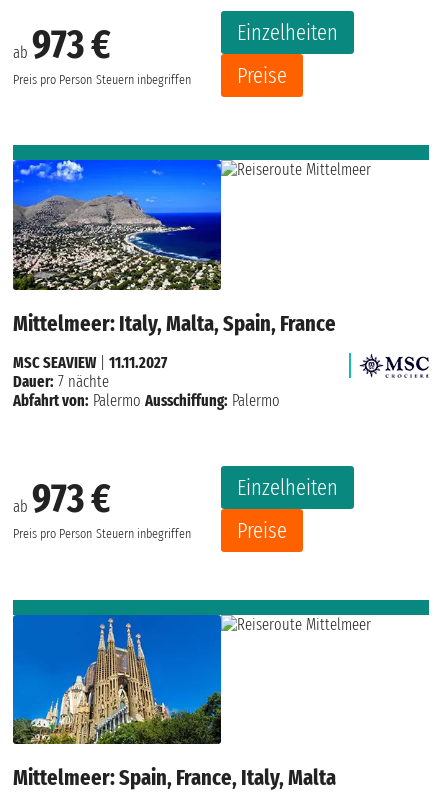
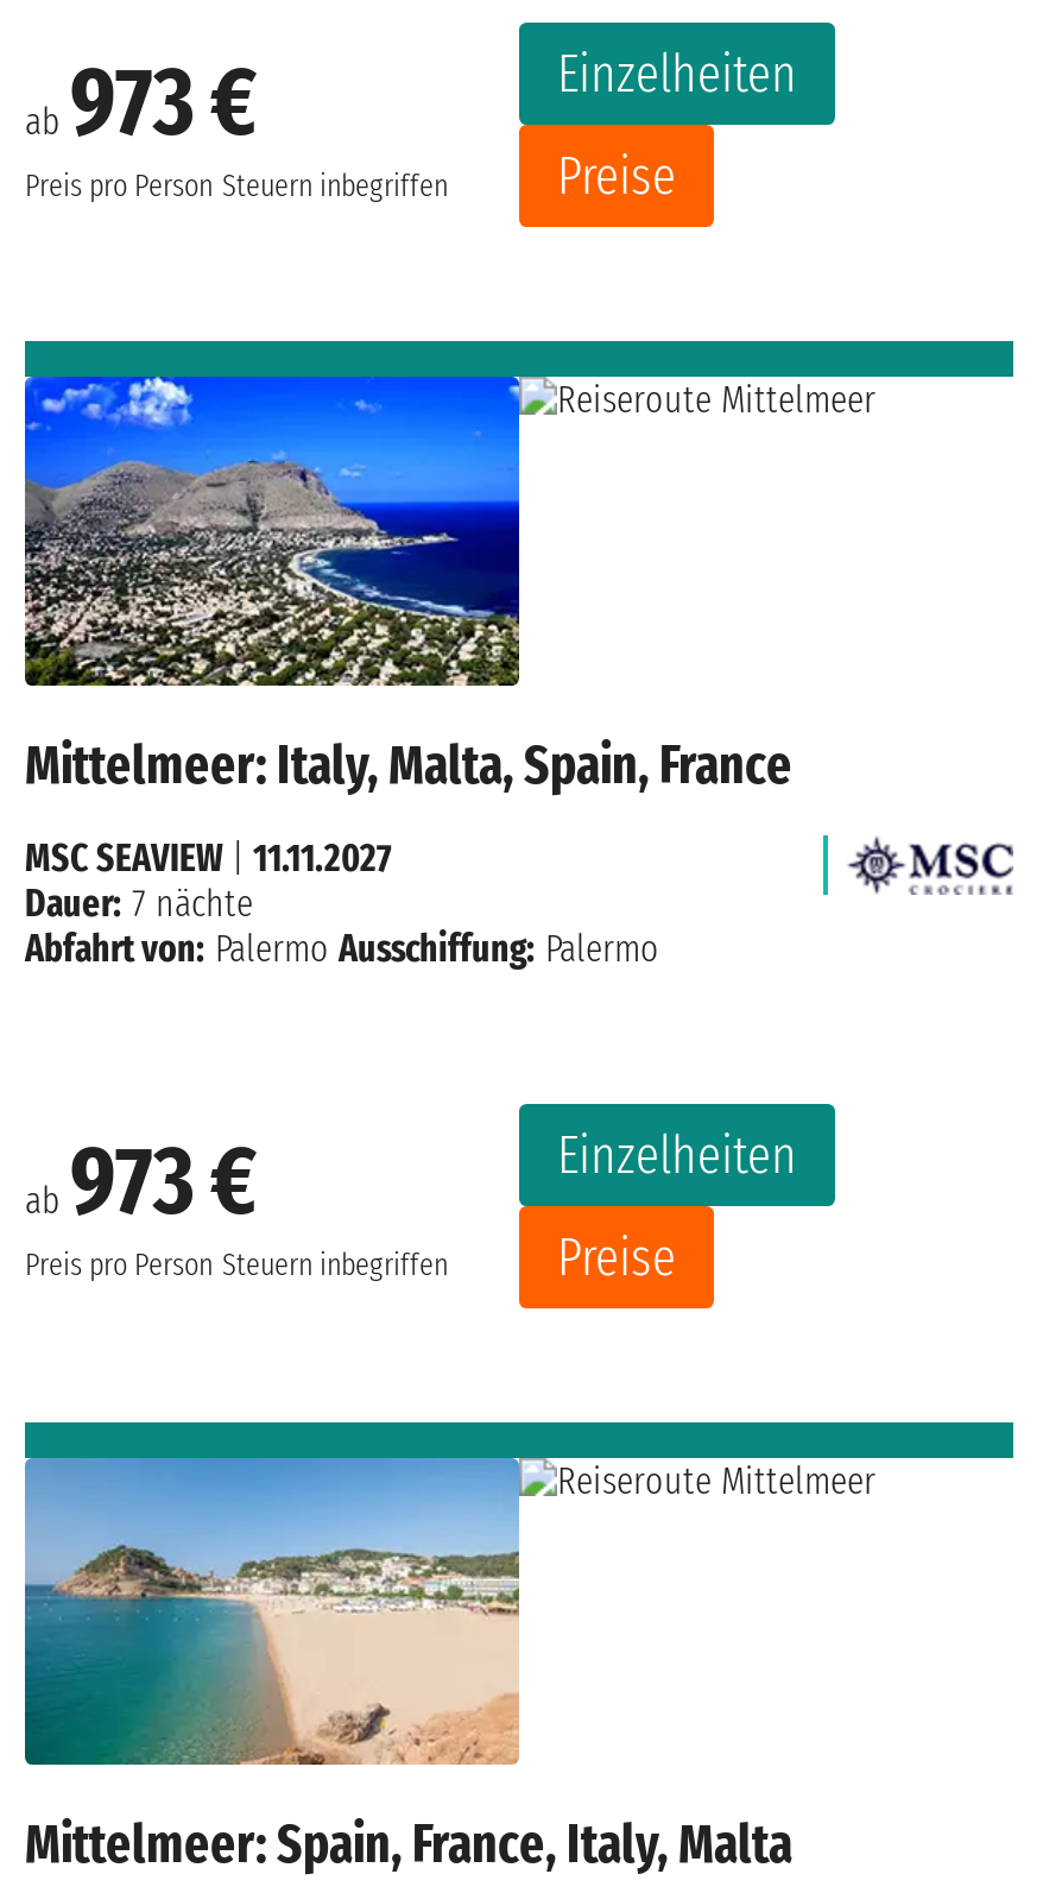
[12,615,222,745] [image] -> [23,1458,521,1767] [image]

